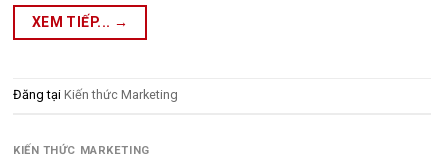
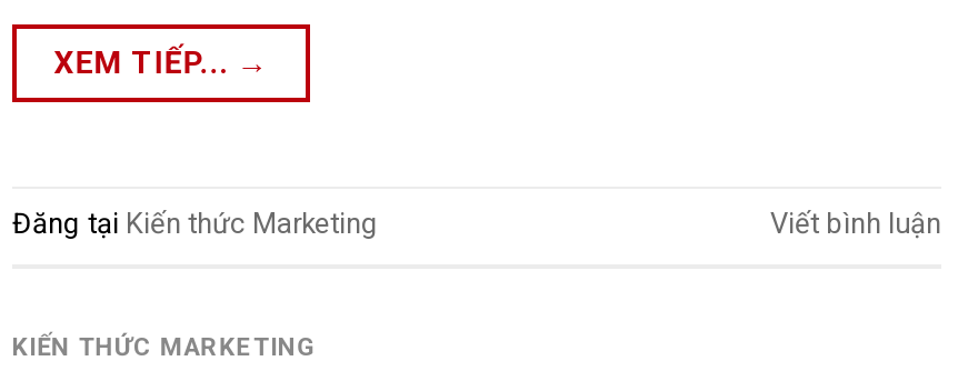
none -> [770,207,941,240] Viết bình luận

